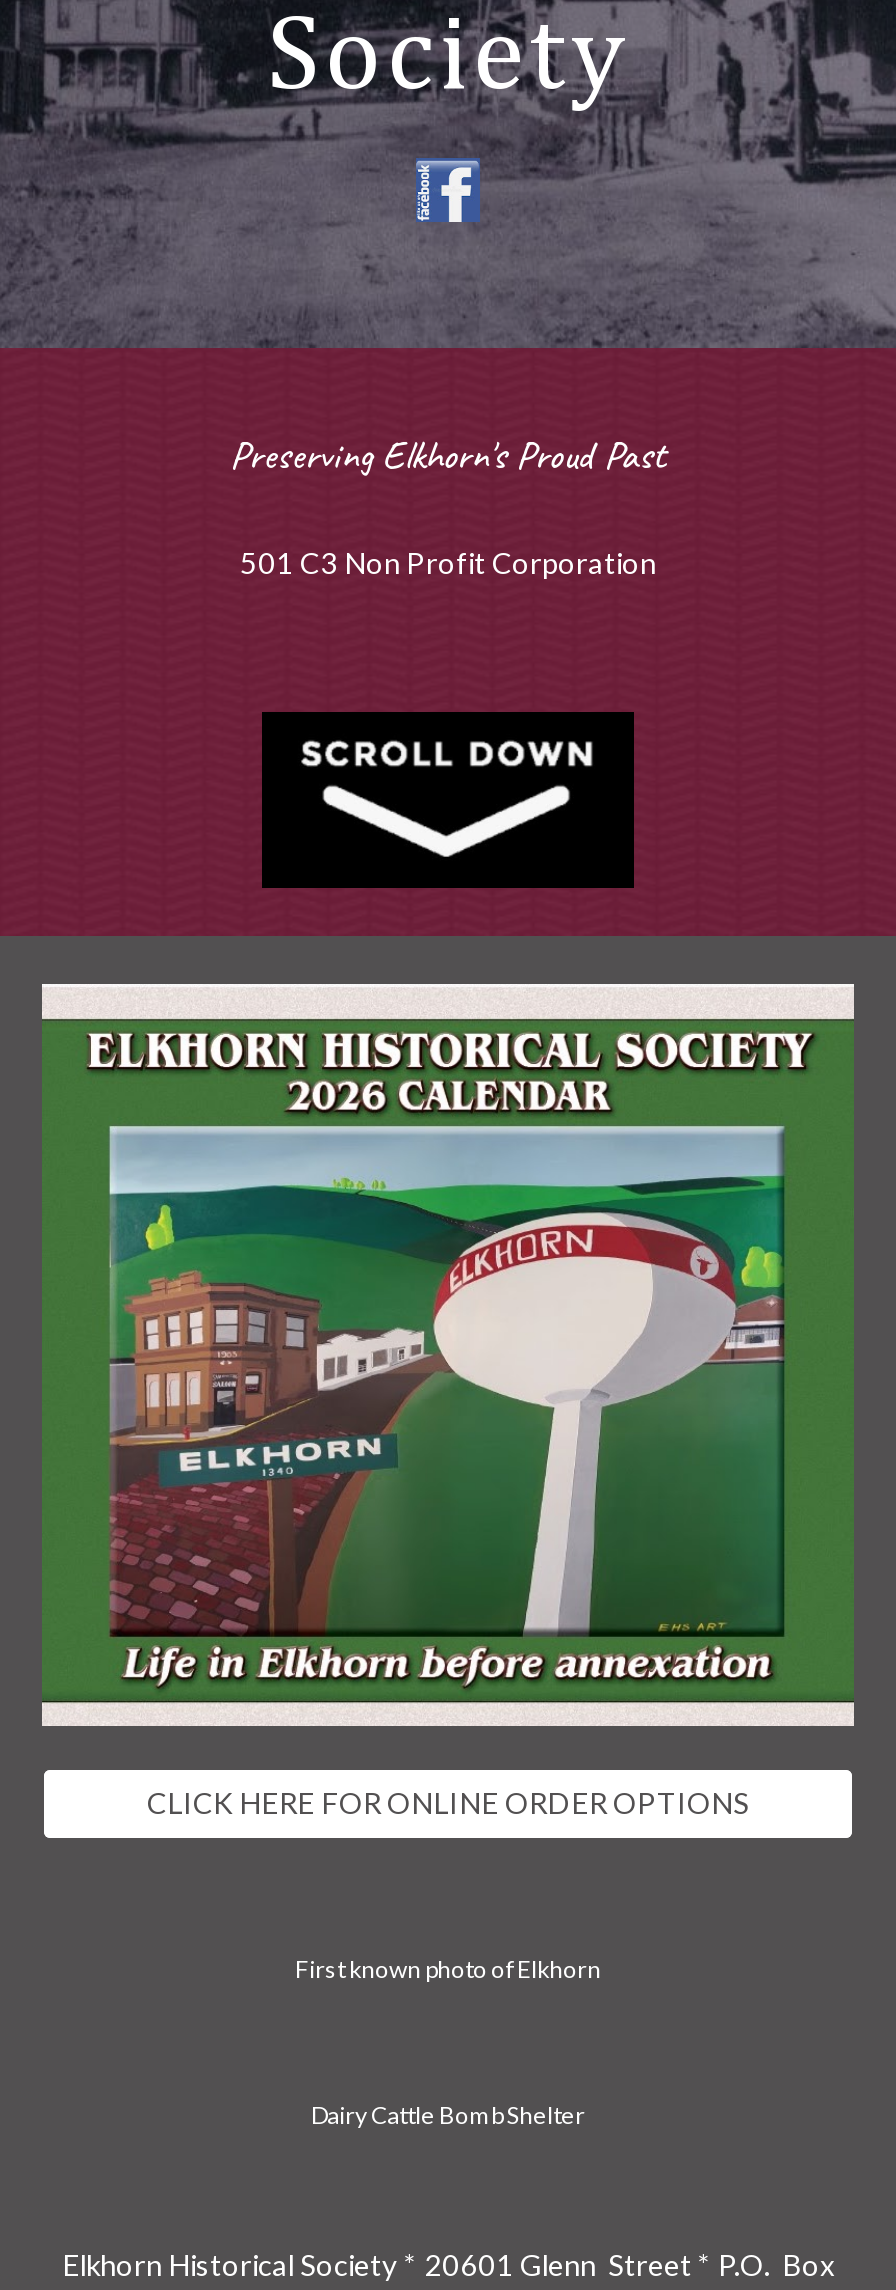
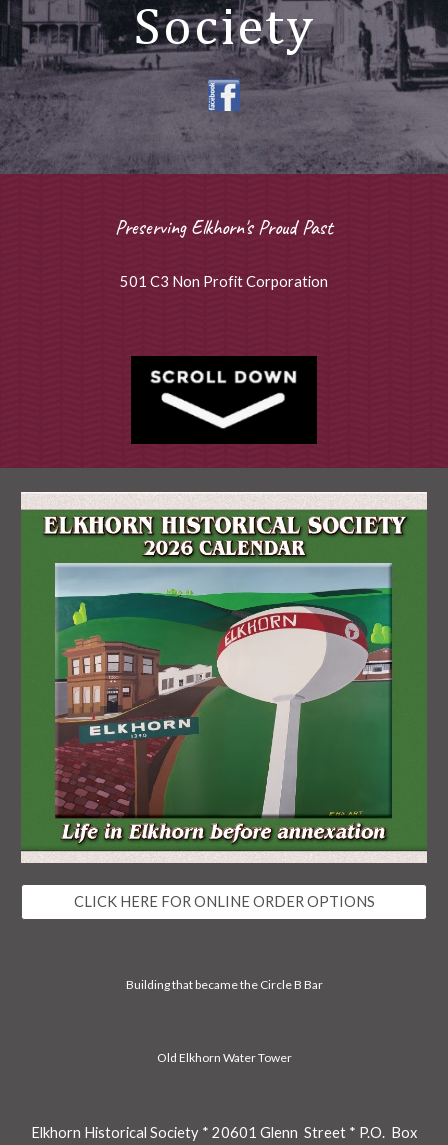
[295,1954,601,1984] First known photo of Elkhorn -> [125,977,322,992] Building that became the Circle B Bar
[311,2099,585,2129] Dairy Cattle Bomb Shelter -> [156,1050,291,1065] Old Elkhorn Water Tower

